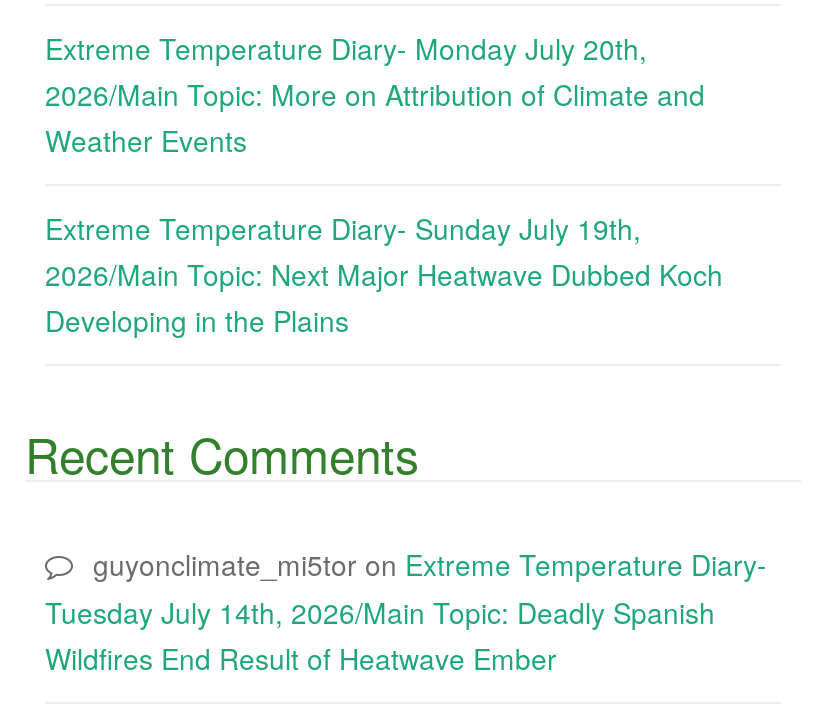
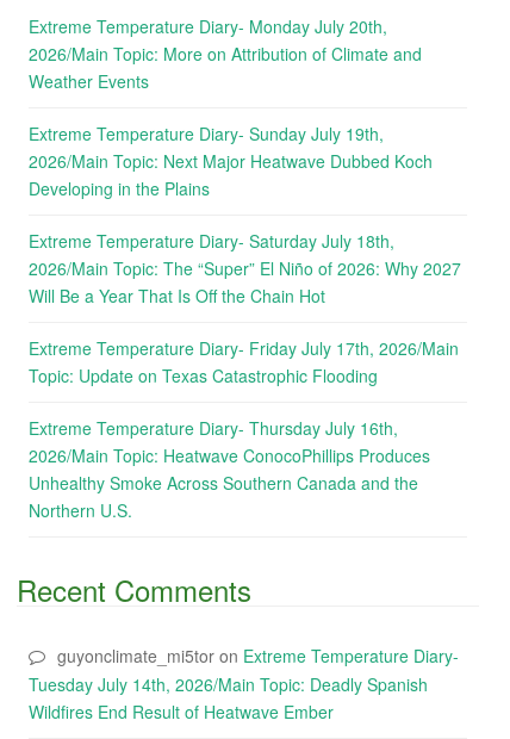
none -> [29,229,461,522] Extreme Temperature Diary- Saturday July 18th, | 2026/Main Topic: The “Super” El Niño of 2026: Why 2027 | Will Be a Year That Is Off the Chain Hot | Extreme Temperature Diary- Friday July 17th, 2026/Main | Topic: Update on Texas Catastrophic Flooding | Extreme Temperature Diary- Thursday July 16th, | 2026/Main Topic: Heatwave ConocoPhillips Produces | Unhealthy Smoke Across Southern Canada and the | Northern U.S.

